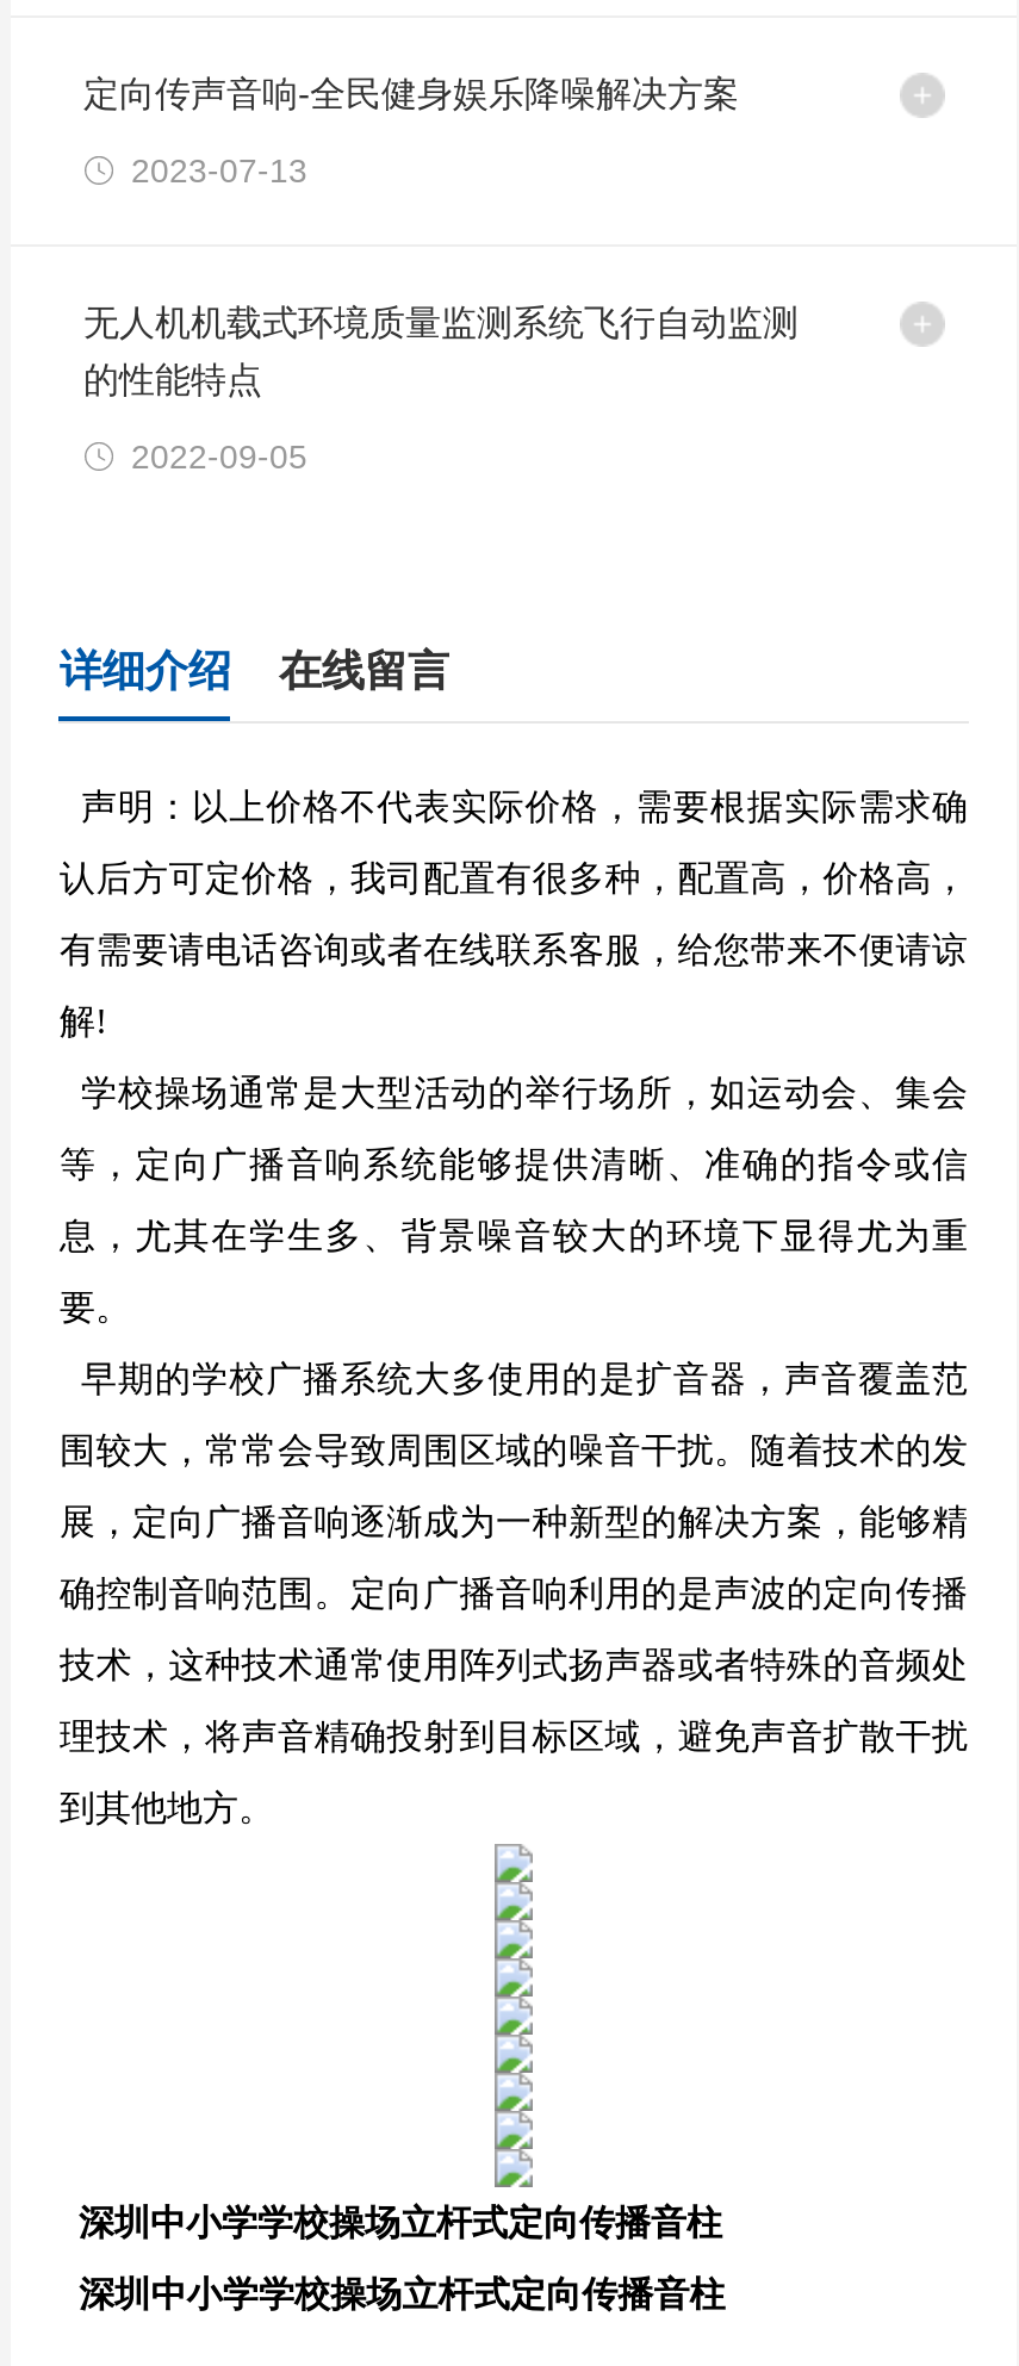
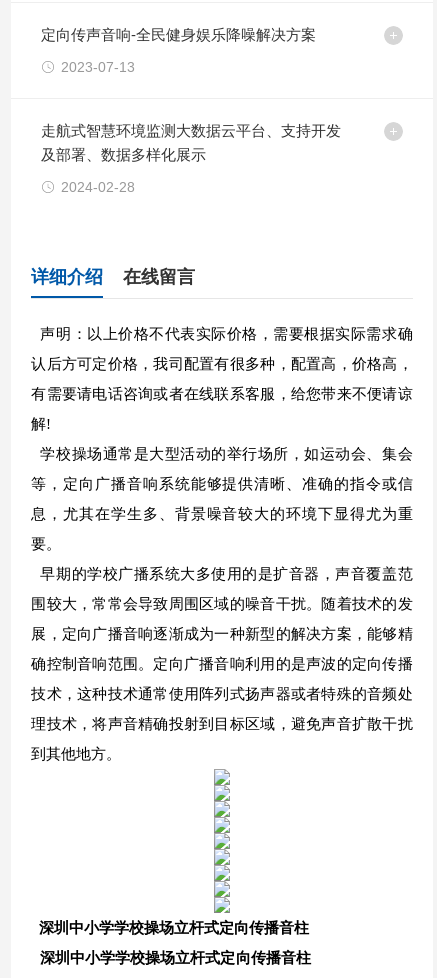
[83,302,798,399] 无人机机载式环境质量监测系统飞行自动监测 | 的性能特点 -> [41,122,341,163] 走航式智慧环境监测大数据云平台、支持开发 | 及部署、数据多样化展示
[131,437,307,476] 2022-09-05 -> [61,179,135,195] 2024-02-28

